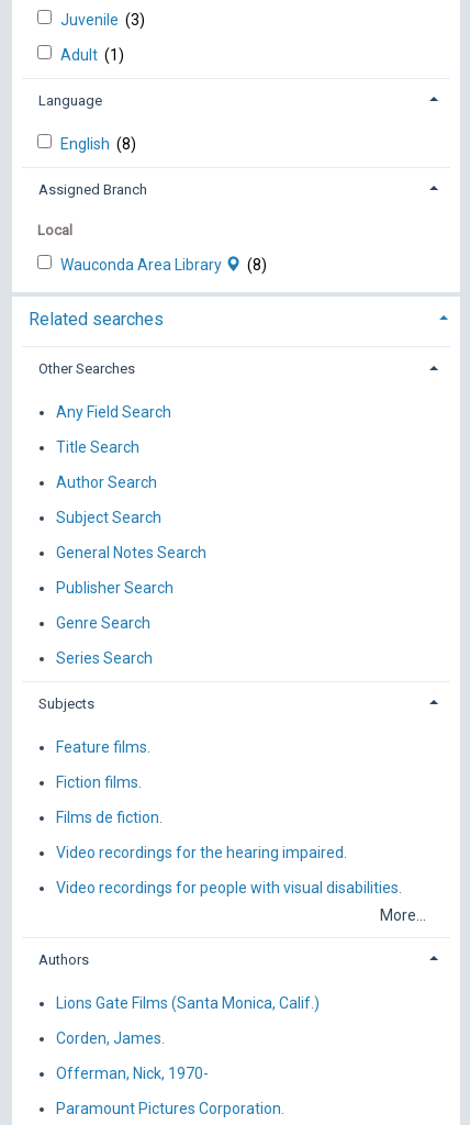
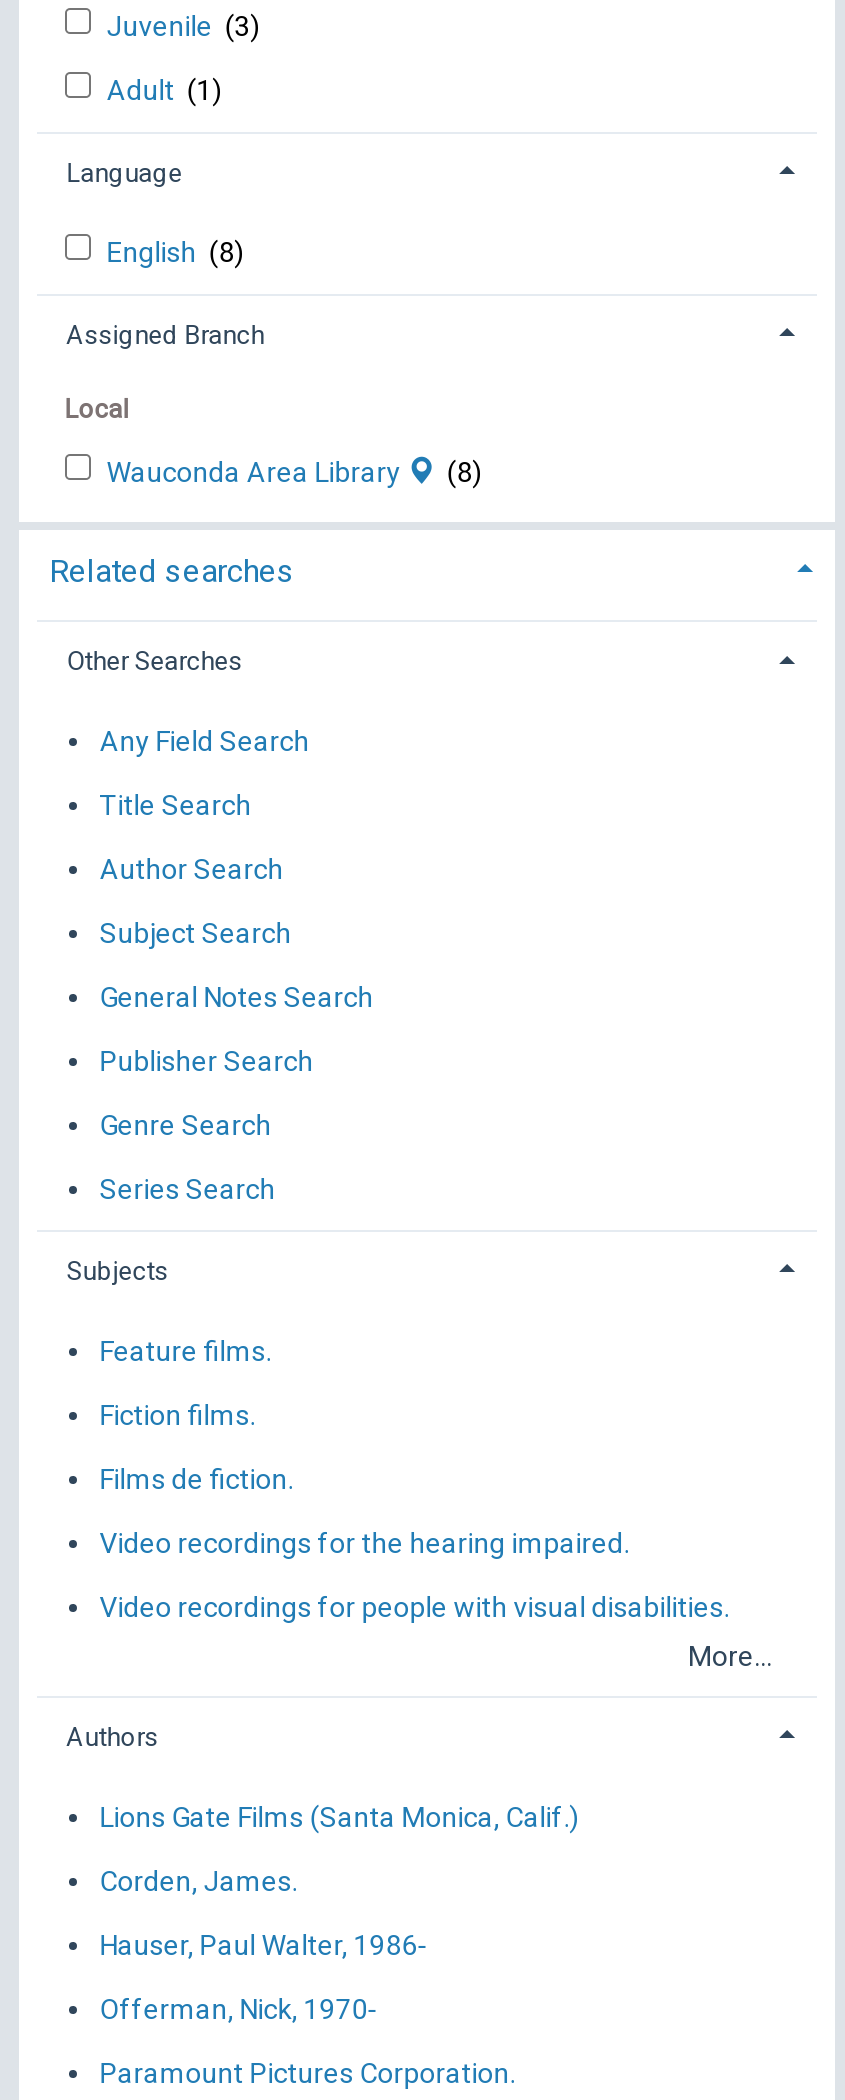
none -> [99,1928,427,1960] Hauser, Paul Walter, 1986-

